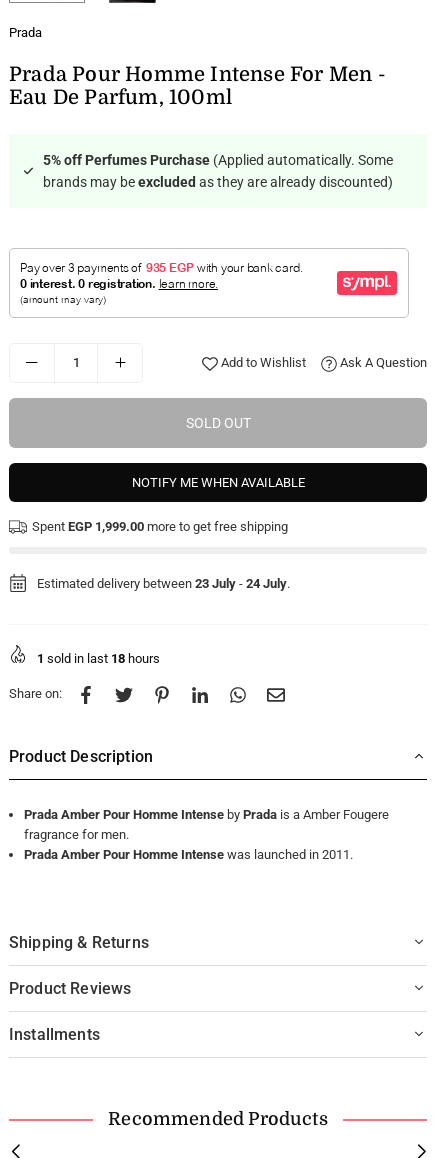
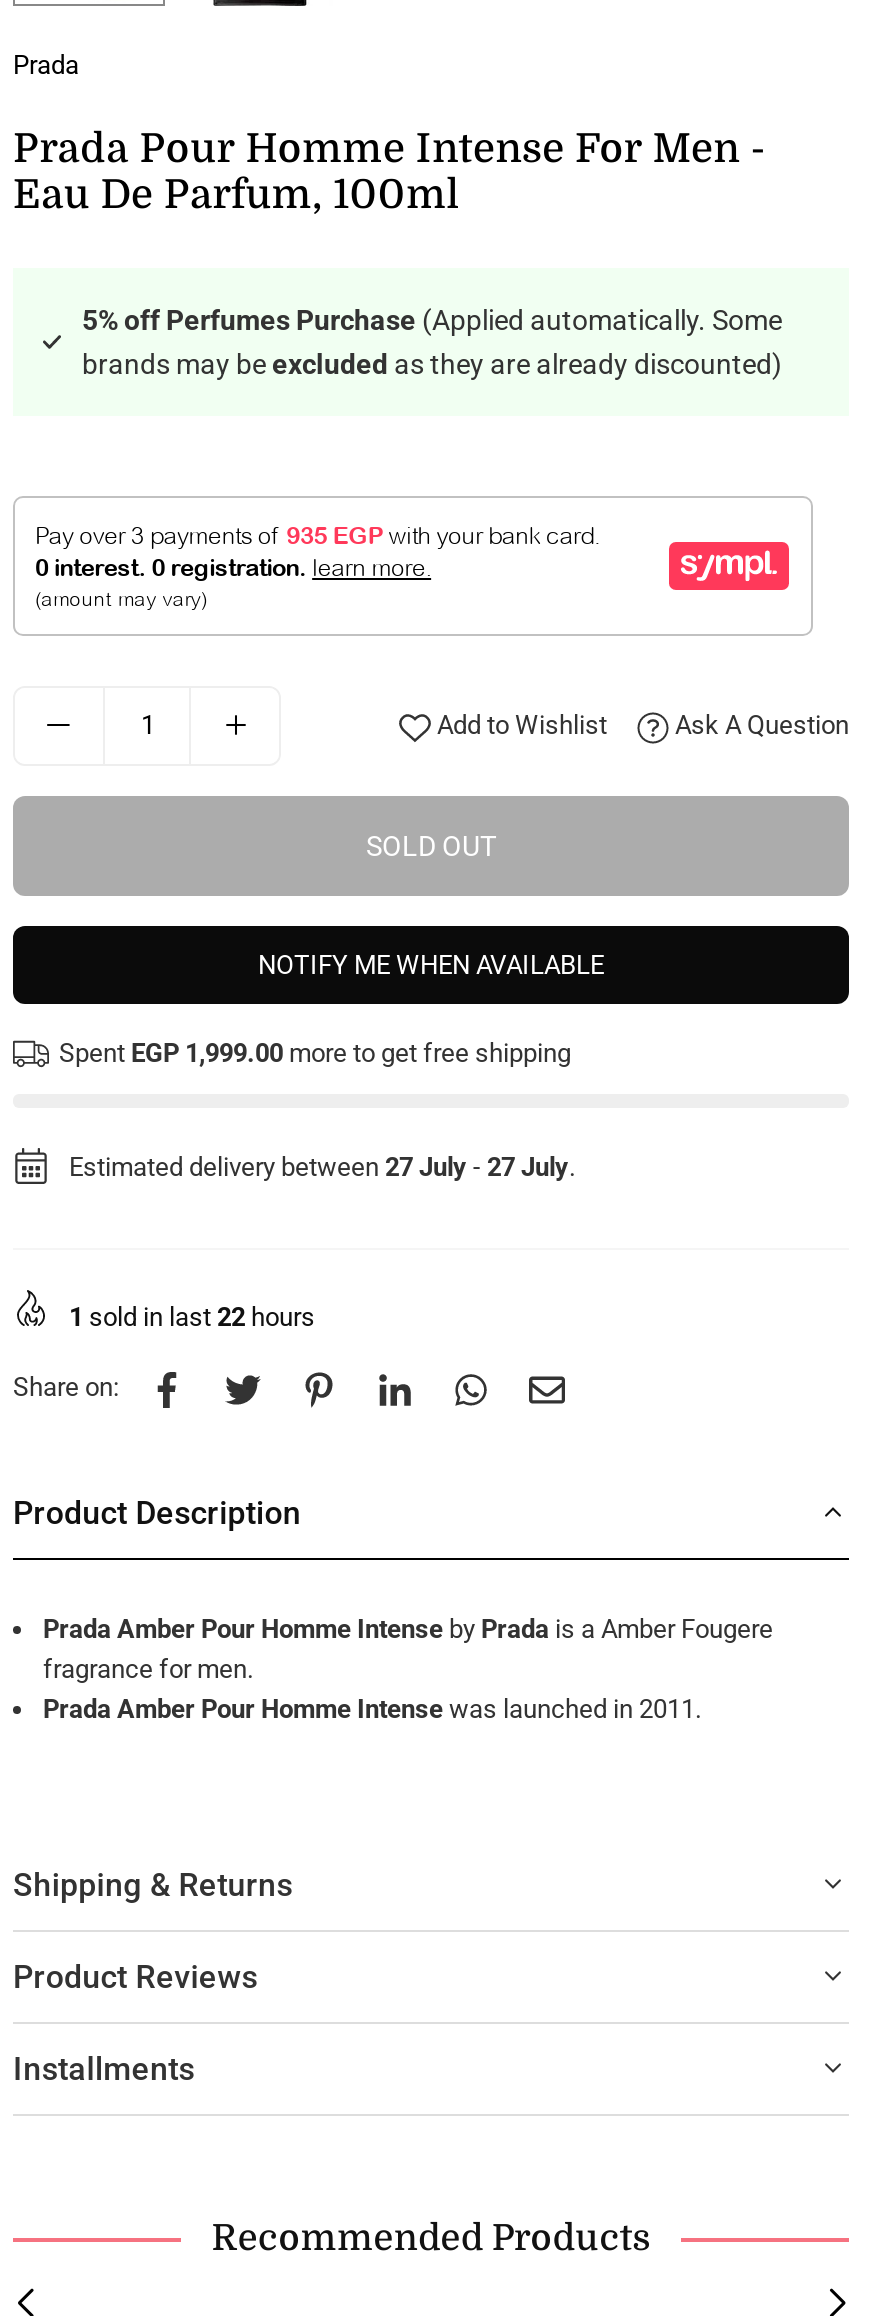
[37,576,290,591] Estimated delivery between 23 July - 24 July. -> [69,1152,575,1182] Estimated delivery between 27 July - 27 July.
[37,651,160,666] 1 sold in last 18 hours -> [69,1302,315,1332] 1 sold in last 22 hours

